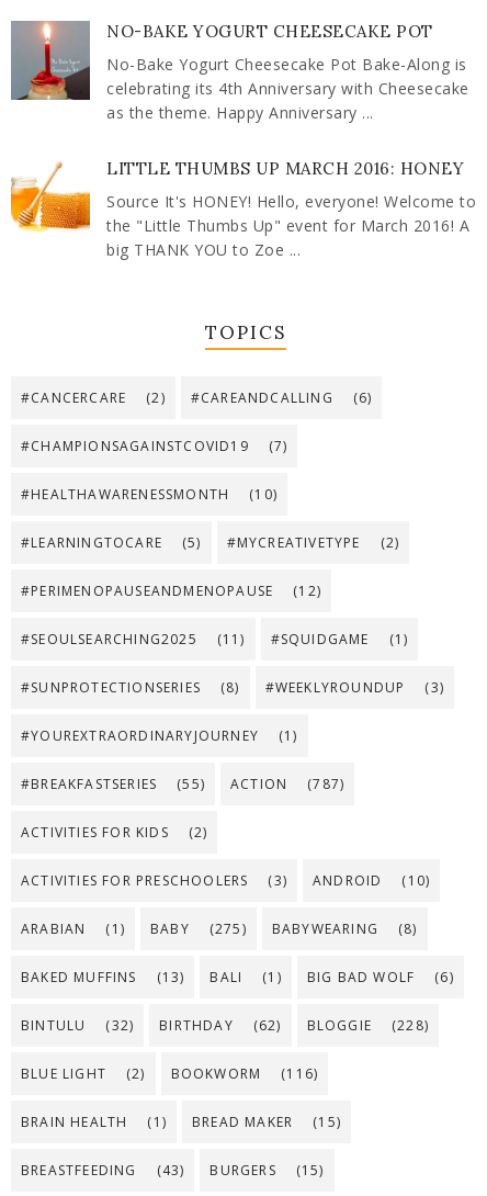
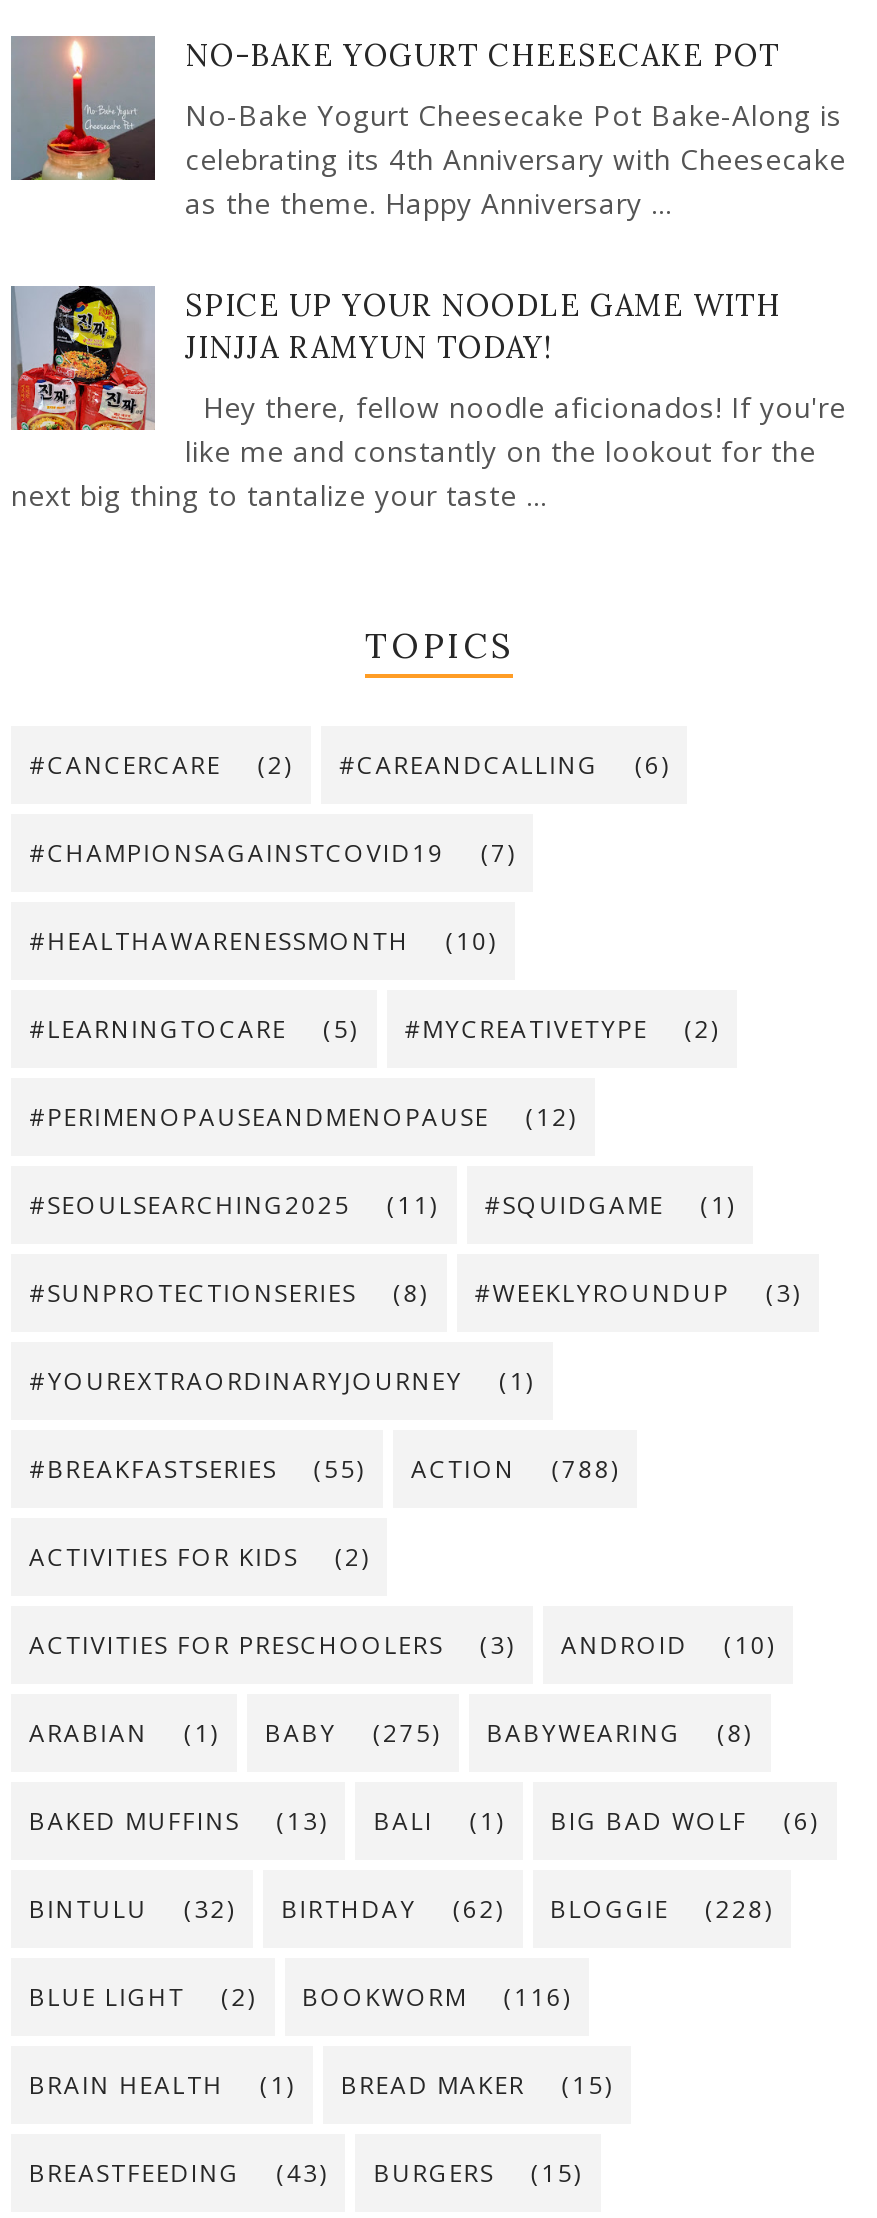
[10,158,464,230] [image] | LITTLE THUMBS UP MARCH 2016: HONEY -> [9,284,781,432] [image] | SPICE UP YOUR NOODLE GAME WITH | JINJJA RAMYUN TODAY!
[106,190,476,259] Source It's HONEY! Hello, everyone! Welcome to | the "Little Thumbs Up" event for March 2016! A | big THANK YOU to Zoe ... -> [11,387,846,513] Hey there, fellow noodle aficionados! If you're | like me and constantly on the lookout for the | next big thing to tantalize your taste ...
[21,774,345,793] #BREAKFASTSERIES (55) ACTION (787) -> [29,1451,619,1485] #BREAKFASTSERIES (55) ACTION (788)

